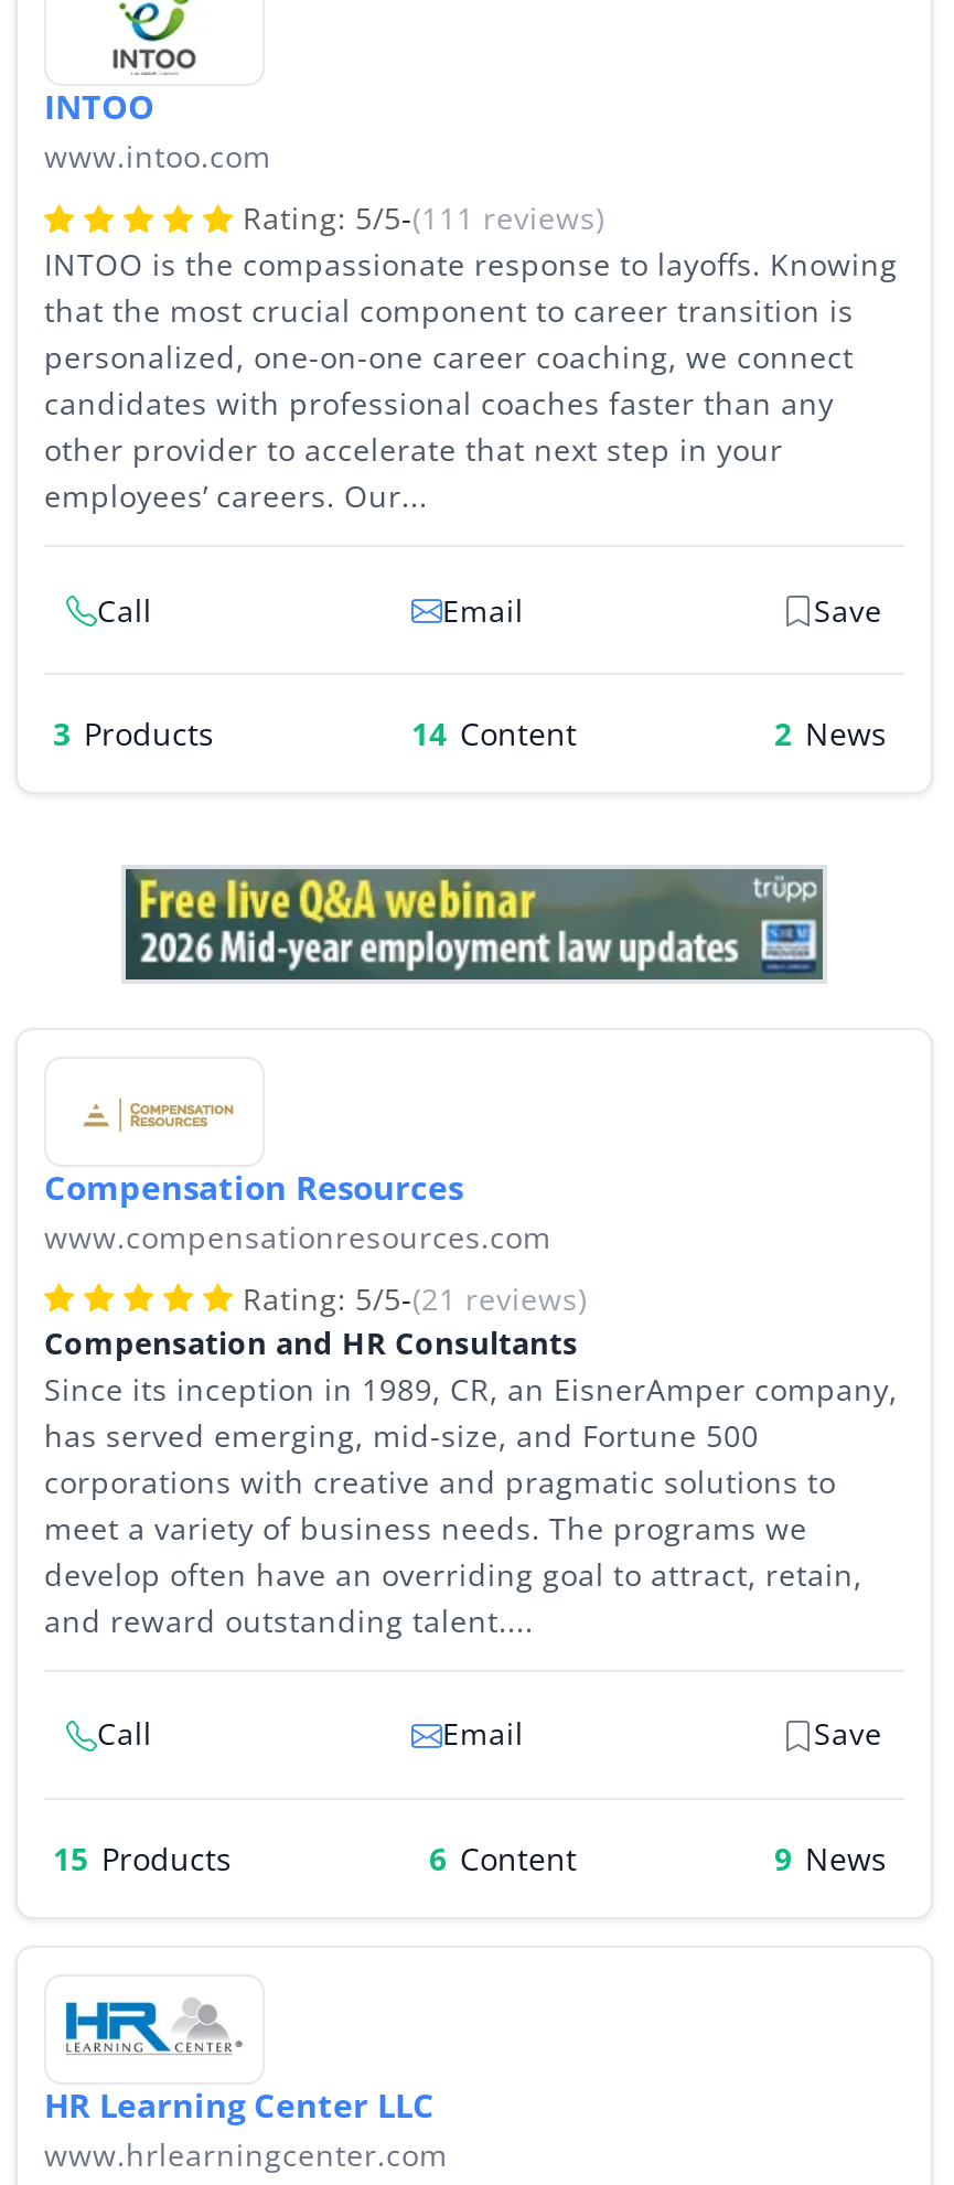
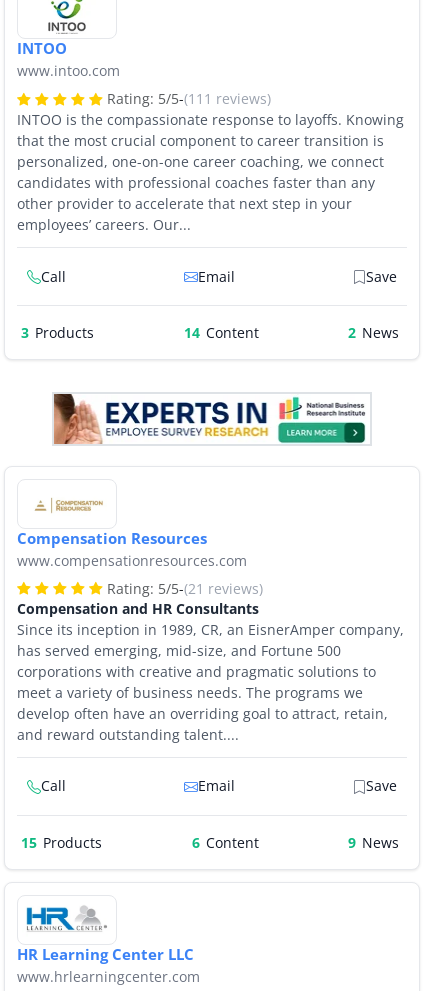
[124,867,825,982] [image] -> [53,393,370,445] [image]

